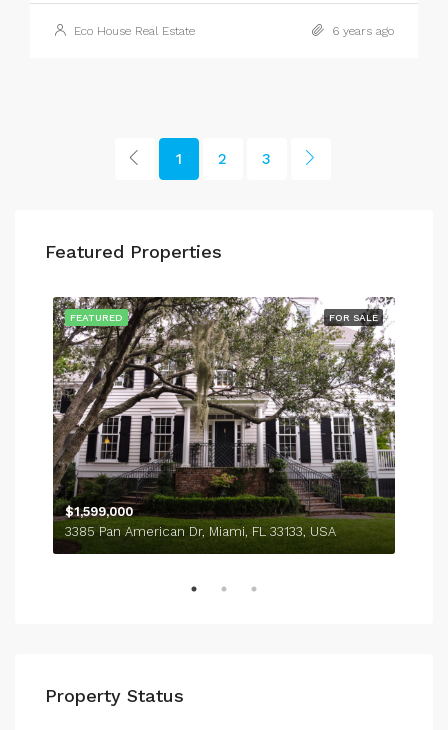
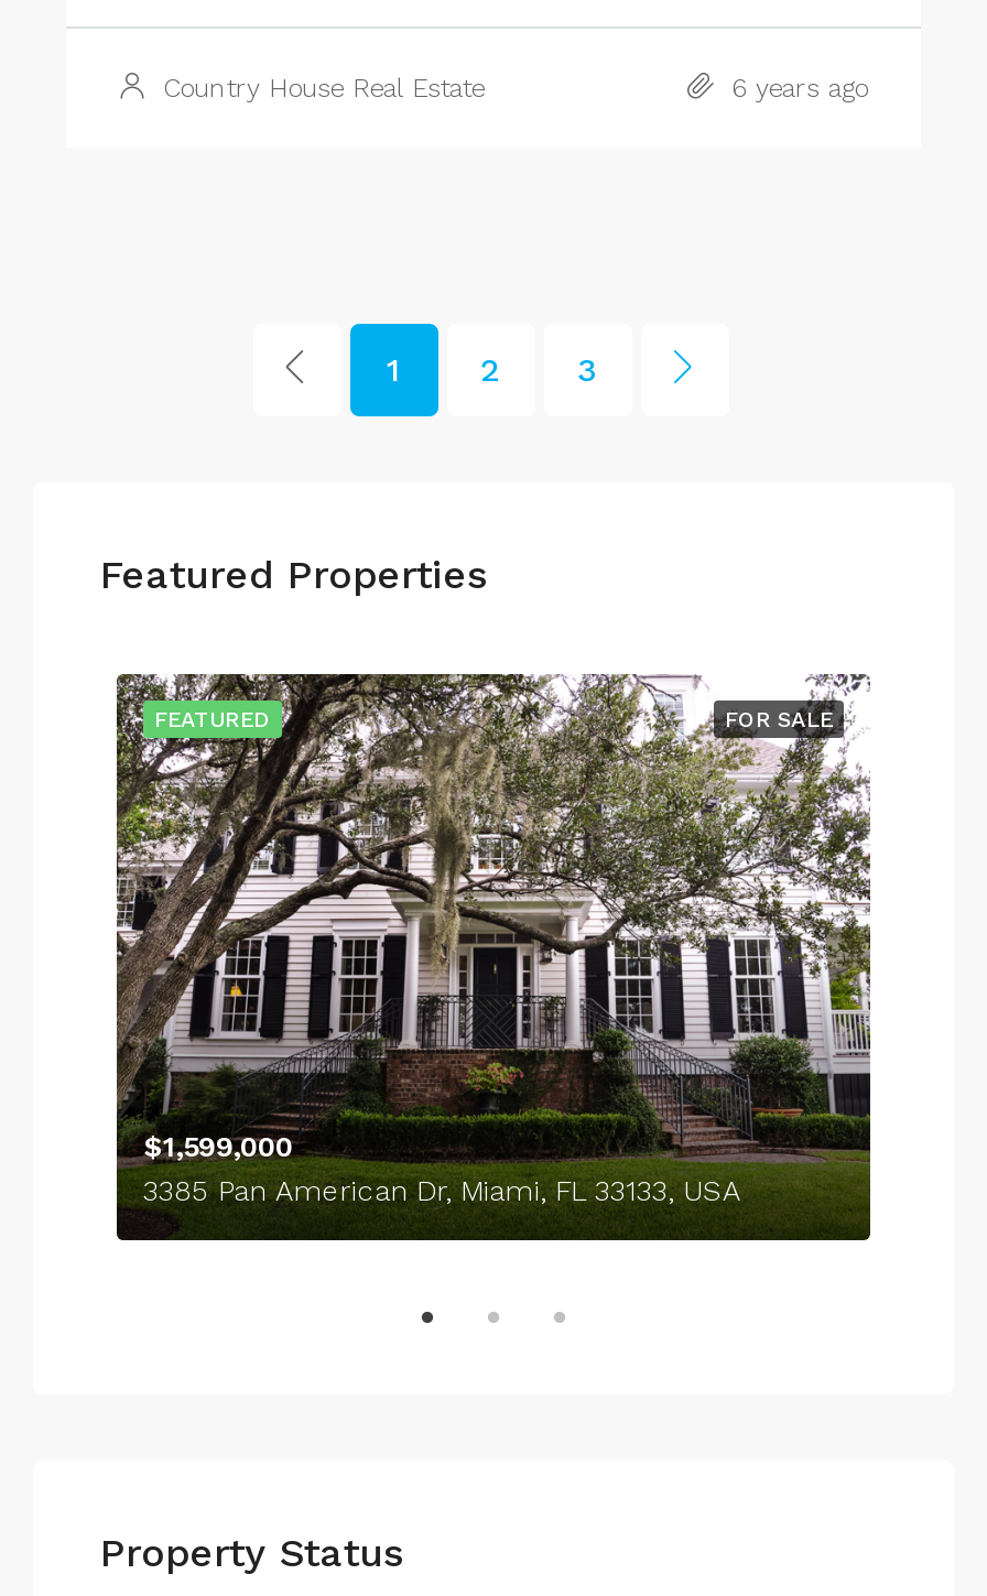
[74,24,195,38] Eco House Real Estate -> [163,73,485,104] Country House Real Estate

